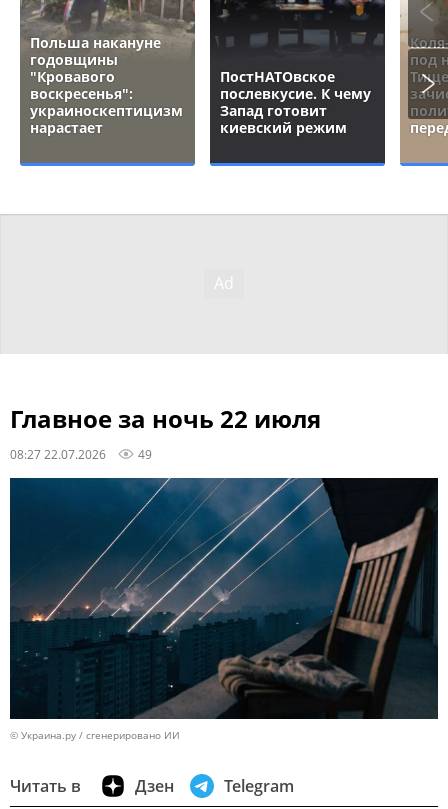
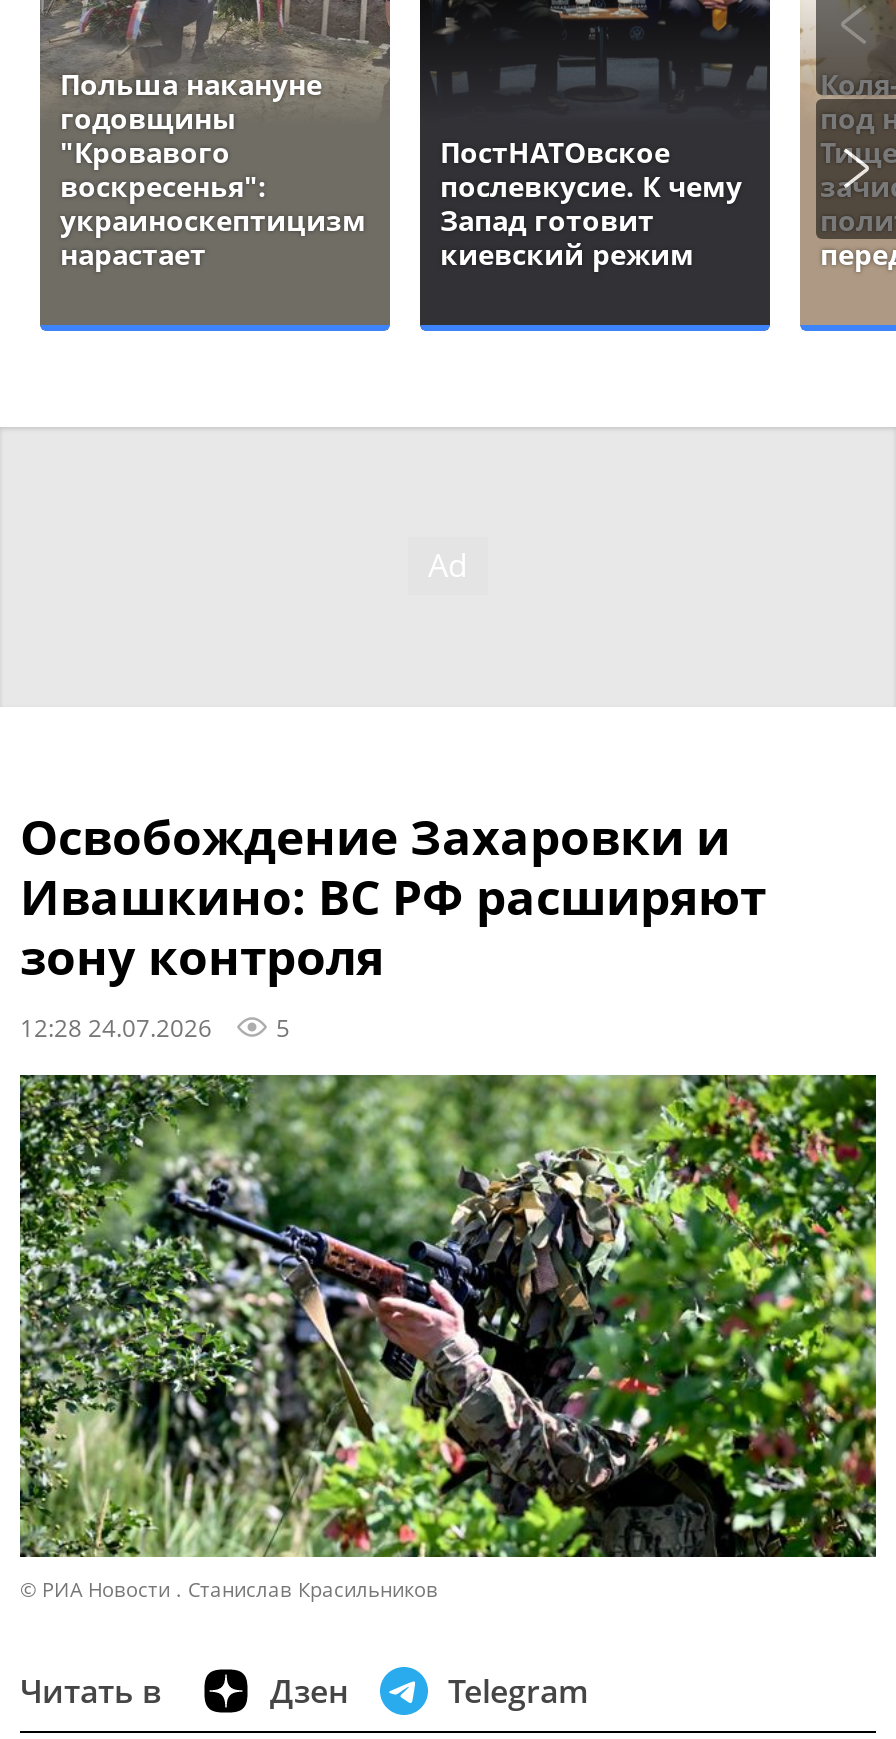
[10,402,321,462] Главное за ночь 22 июля | 08:27 22.07.2026 | 49 -> [20,804,766,1044] Освобождение Захаровки и | Ивашкино: ВС РФ расширяют | зону контроля | 12:28 24.07.2026 | 5
[9,477,439,742] [image] | © Украина.ру / сгенерировано ИИ -> [18,1072,878,1603] [image] | © РИА Новости . Станислав Красильников

